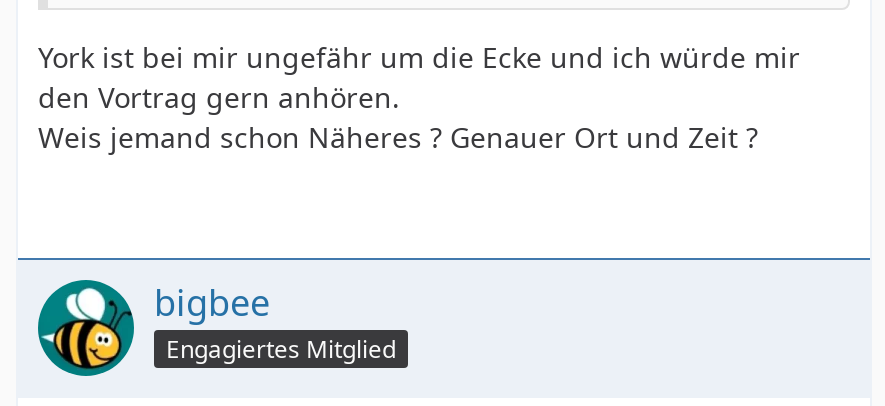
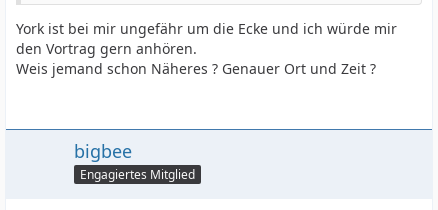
[36,278,136,378] [image] -> none

